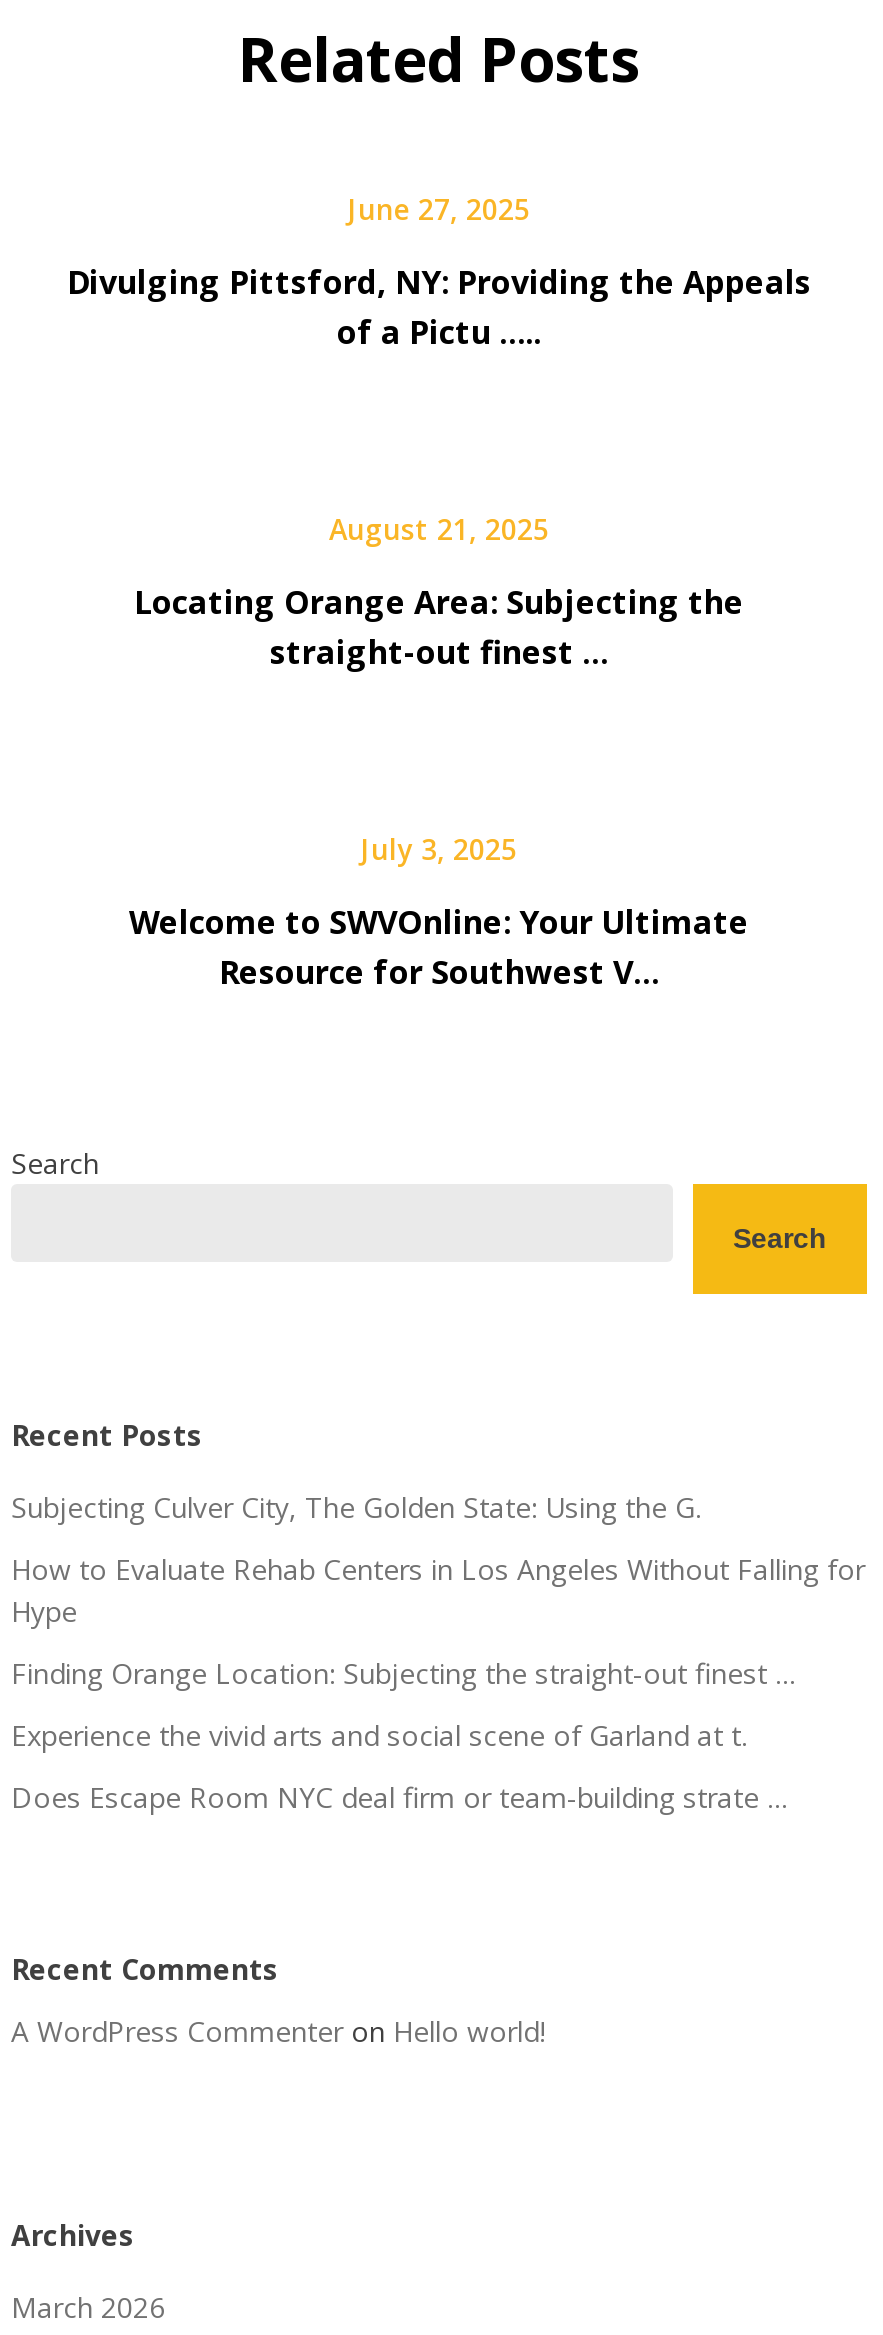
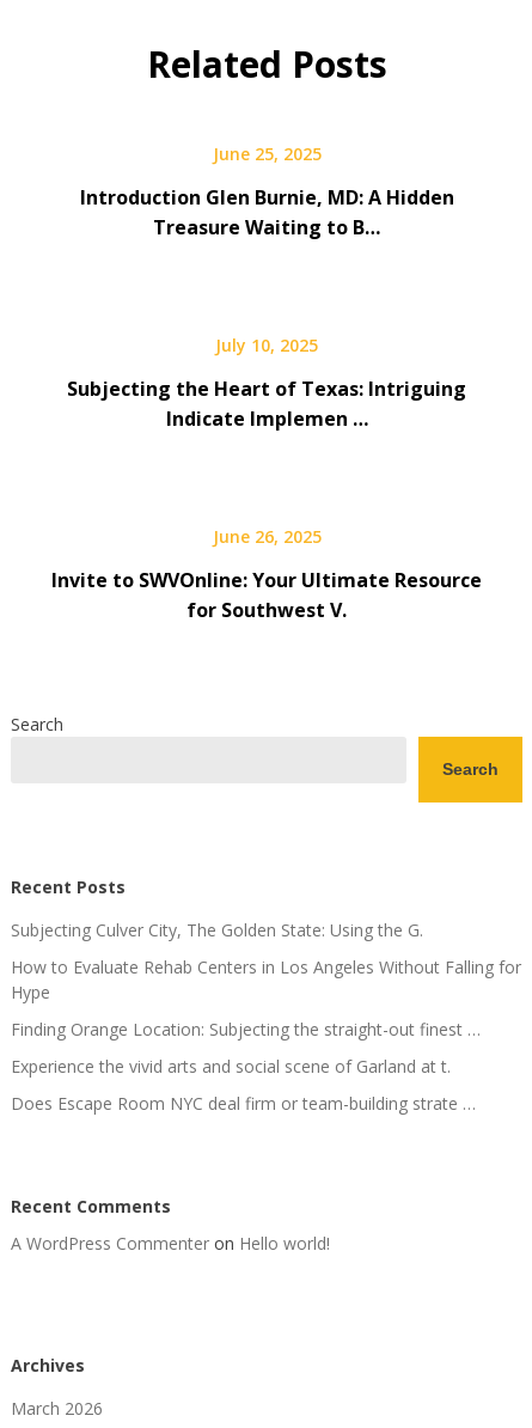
[348,190,530,228] June 27, 2025 -> [212,142,321,165] June 25, 2025
[67,260,811,354] Divulging Pittsford, NY: Providing the Appeals | of a Pictu ….. -> [80,184,454,240] Introduction Glen Burnie, MD: A Hidden | Treasure Waiting to B…
[329,510,549,548] August 21, 2025 -> [215,334,318,356] July 10, 2025
[134,580,744,674] Locating Orange Area: Subjecting the | straight-out finest … -> [67,376,466,432] Subjecting the Heart of Texas: Intriguing | Indicate Implemen …
[361,830,517,868] July 3, 2025 -> [212,525,321,548] June 26, 2025
[129,900,749,994] Welcome to SWVOnline: Your Ultimate | Resource for Southwest V… -> [51,567,482,623] Invite to SWVOnline: Your Ultimate Resource | for Southwest V.

